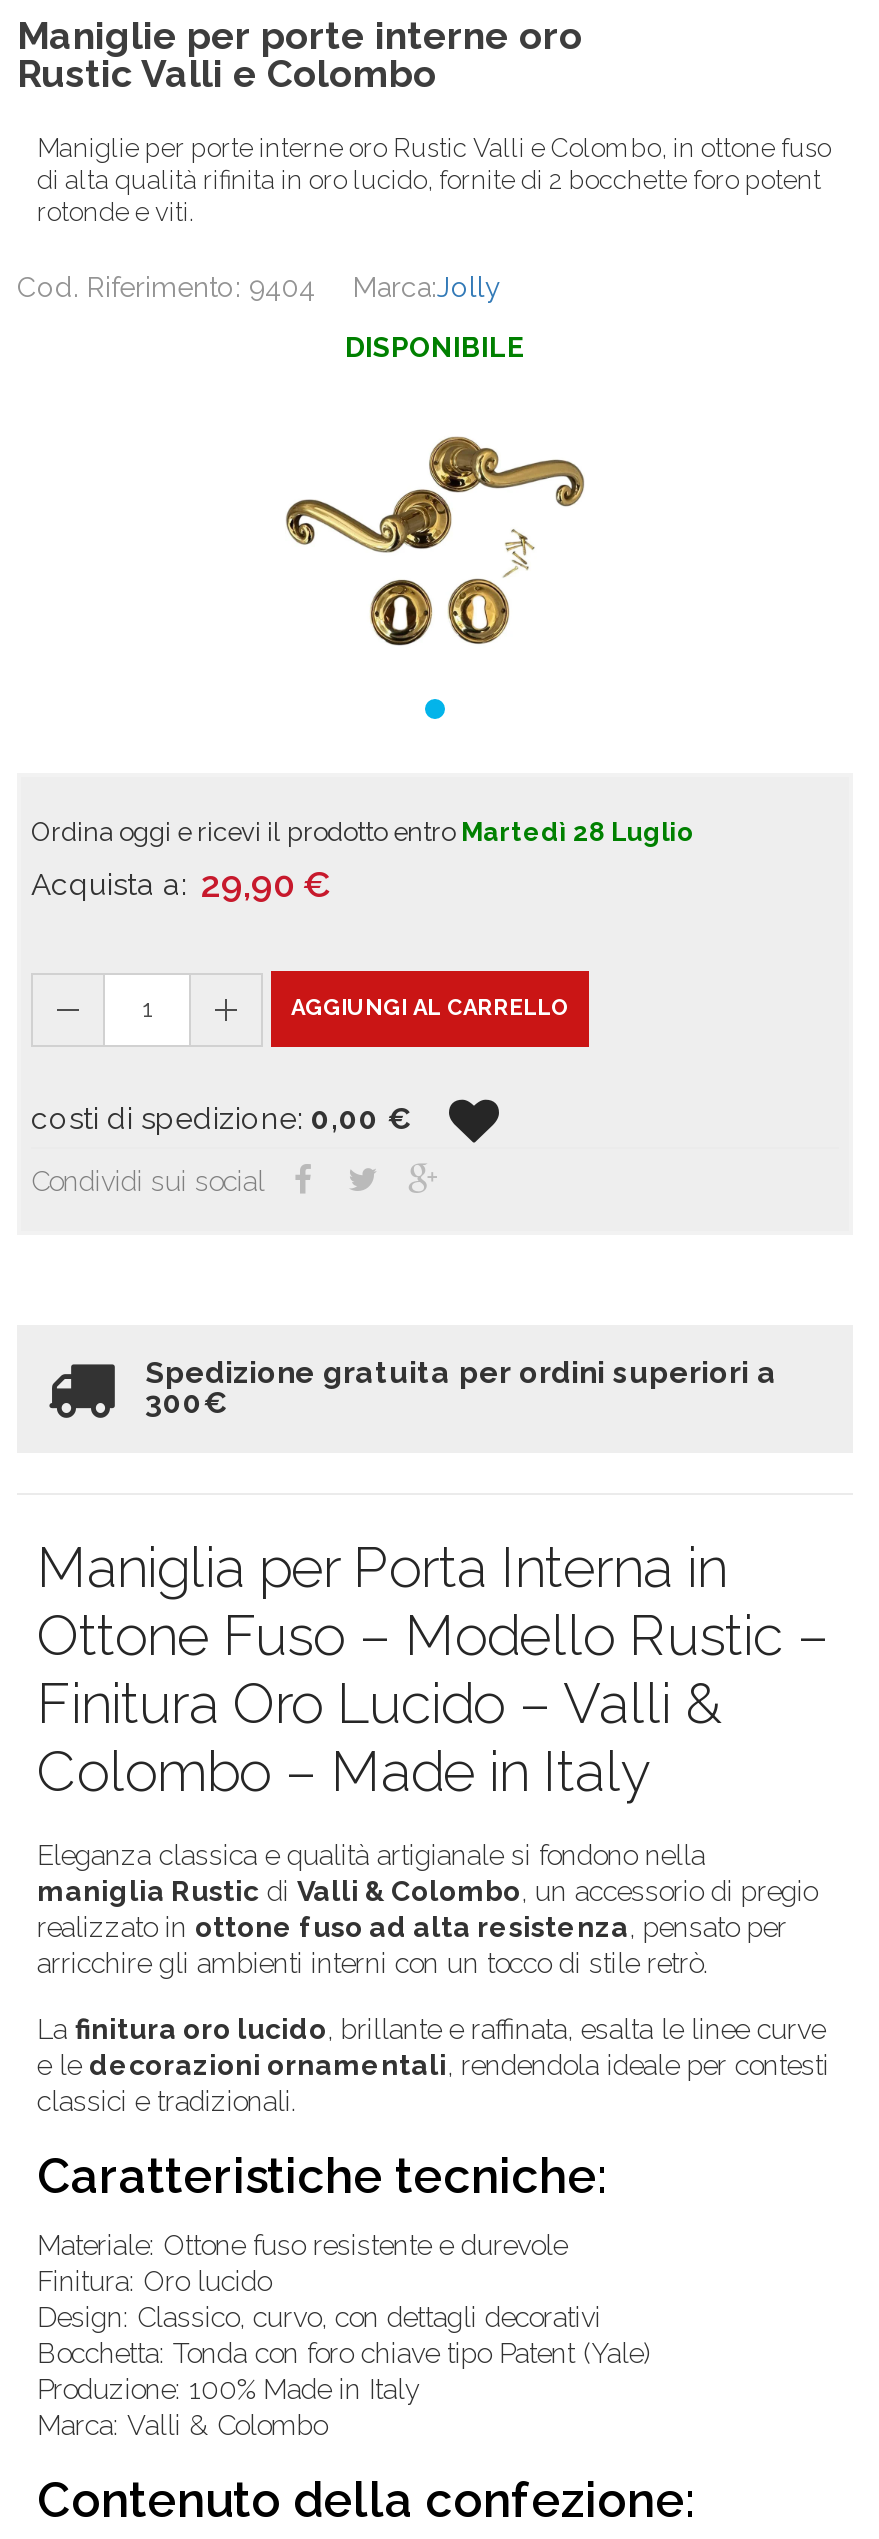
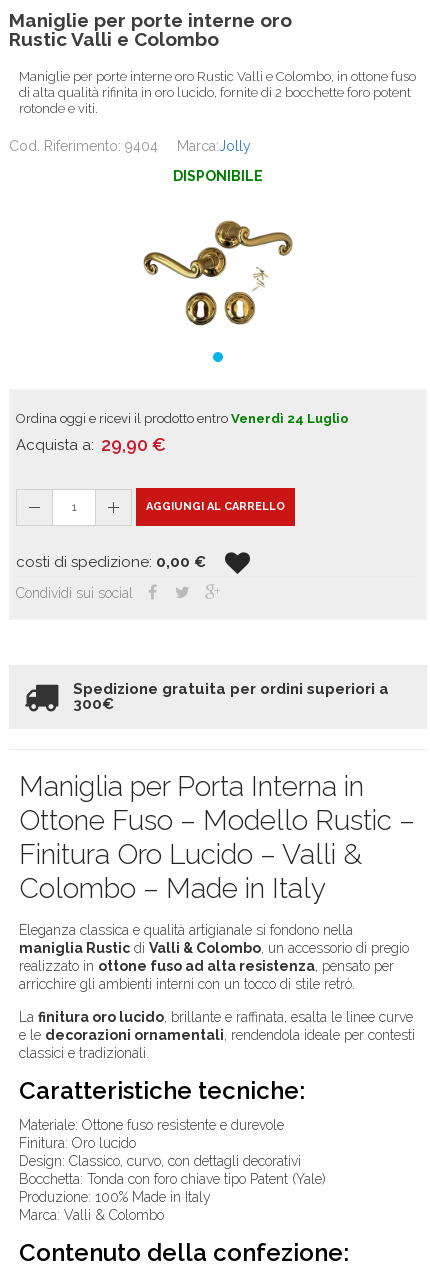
[31,817,695,847] Ordina oggi e ricevi il prodotto entro Martedì 28 Luglio -> [16,411,349,426] Ordina oggi e ricevi il prodotto entro Venerdì 24 Luglio

